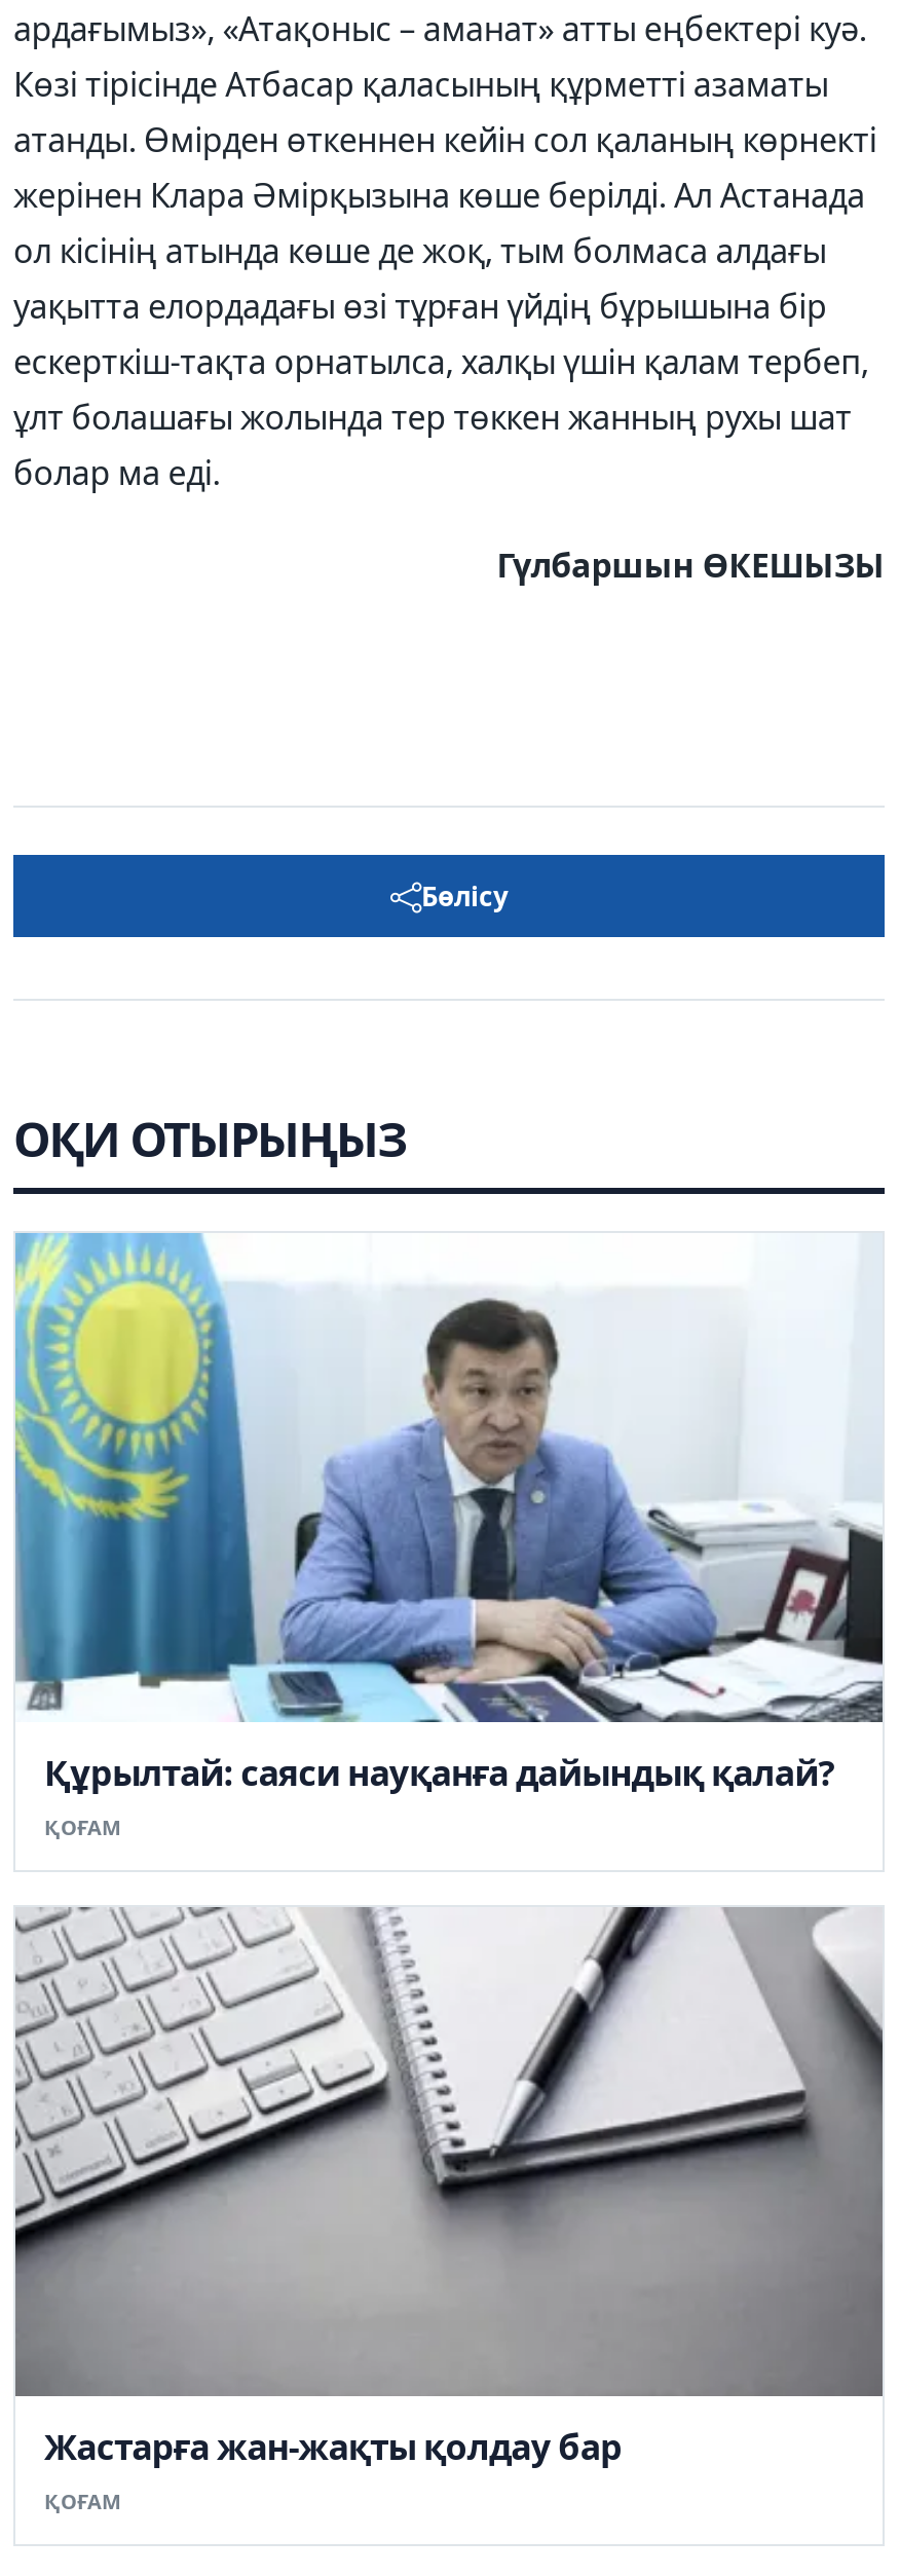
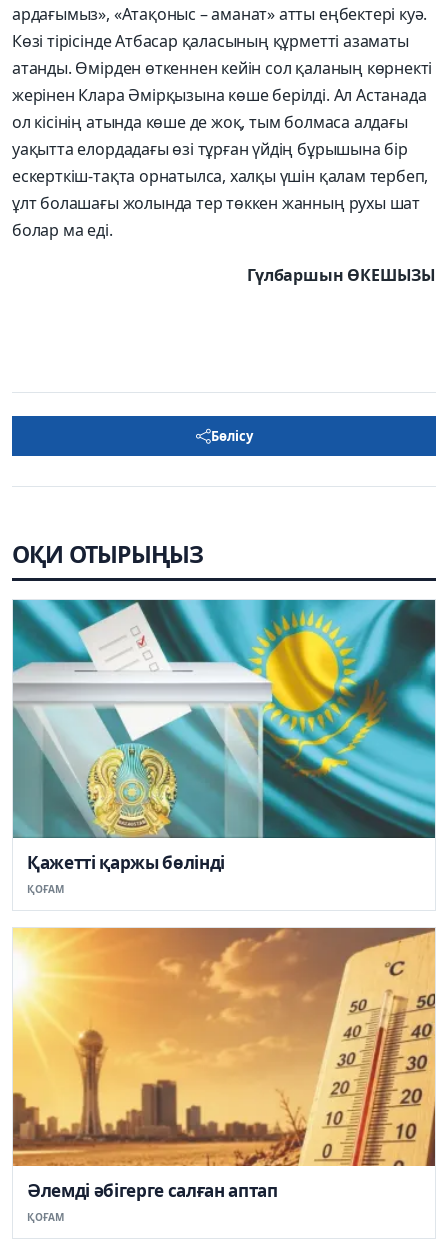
[13,1231,885,1797] [image] | Құрылтай: саяси науқанға дайындық қалай? -> [12,599,436,874] [image] | Қажетті қаржы бөлінді
[13,1905,885,2471] [image] | Жастарға жан-жақты қолдау бар -> [12,927,436,1202] [image] | Әлемді әбігерге салған аптап

